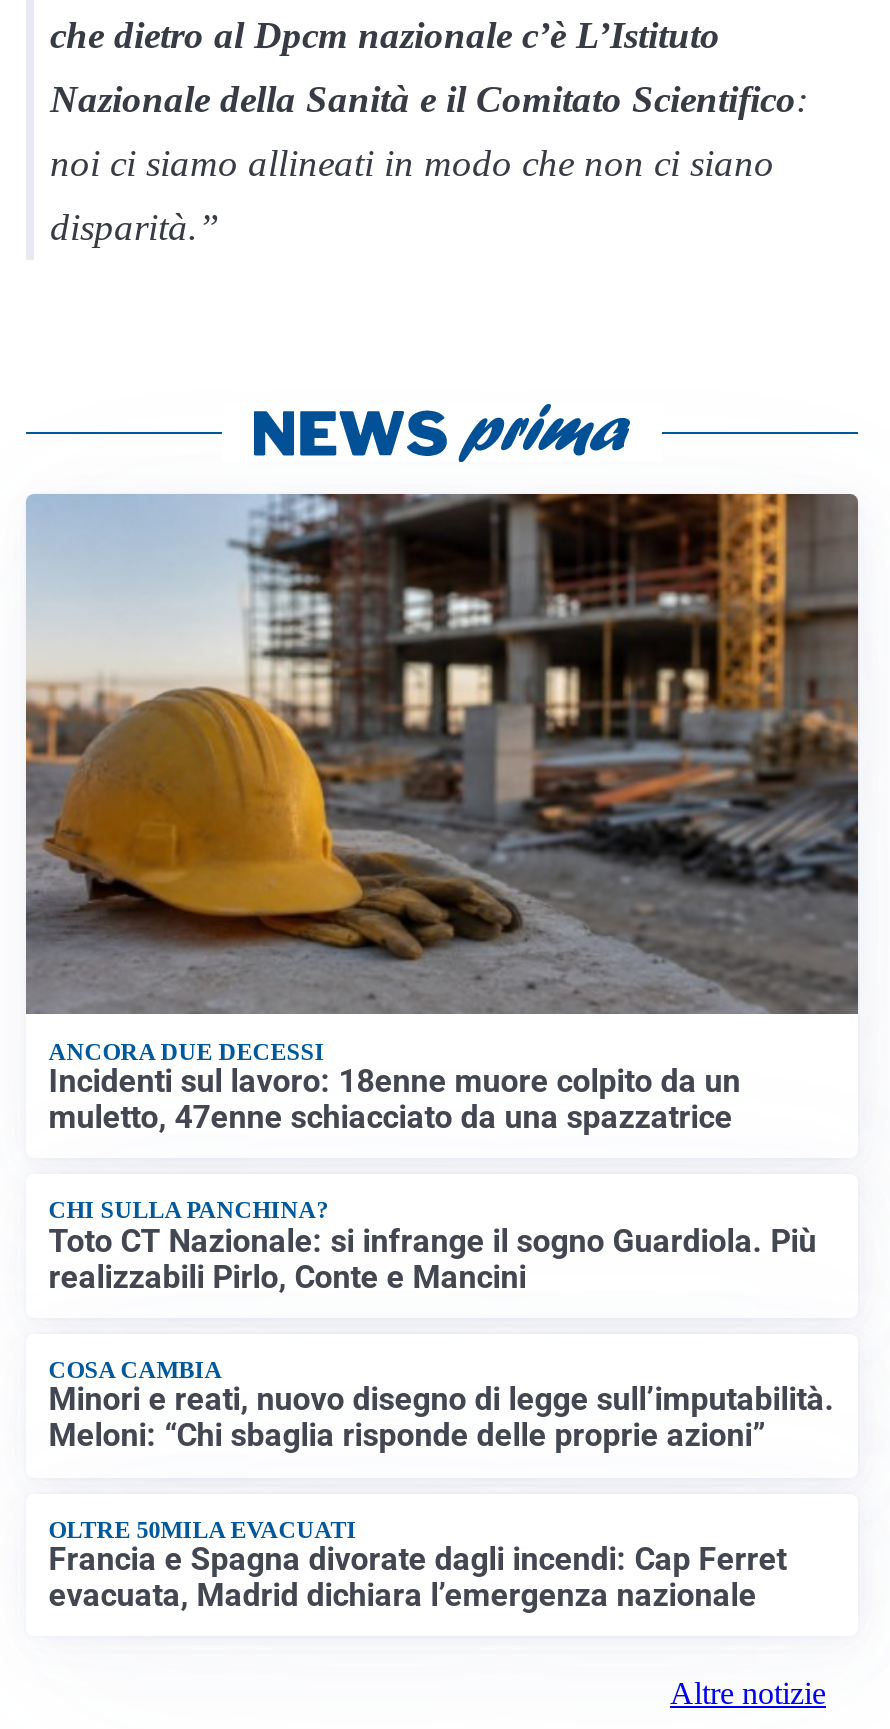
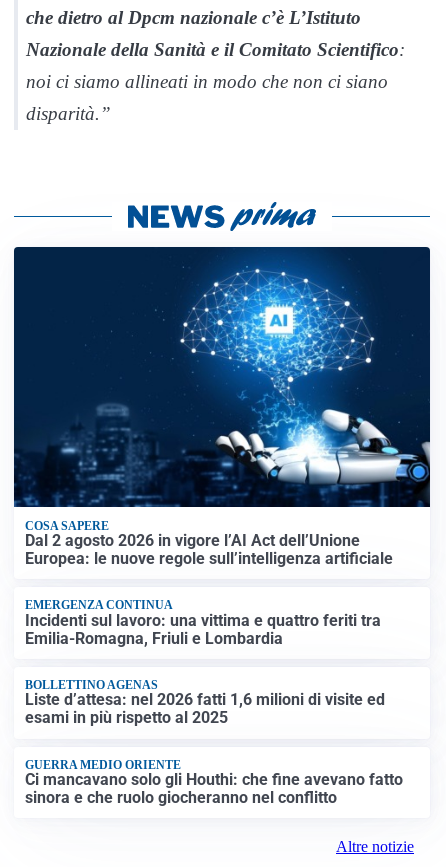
[24,492,860,1136] [image] | ANCORA DUE DECESSI | Incidenti sul lavoro: 18enne muore colpito da un | muletto, 47enne schiacciato da una spazzatrice -> [13,246,431,568] [image] | COSA SAPERE | Dal 2 agosto 2026 in vigore l’AI Act dell’Unione | Europea: le nuove regole sull’intelligenza artificiale
[48,1197,816,1295] CHI SULLA PANCHINA? | Toto CT Nazionale: si infrange il sogno Guardiola. Più | realizzabili Pirlo, Conte e Mancini -> [25,598,381,648] EMERGENZA CONTINUA | Incidenti sul lavoro: una vittima e quattro feriti tra | Emilia-Romagna, Friuli e Lombardia
[48,1356,834,1455] COSA CAMBIA | Minori e reati, nuovo disegno di legge sull’imputabilità. | Meloni: “Chi sbaglia risponde delle proprie azioni” -> [25,678,385,727] BOLLETTINO AGENAS | Liste d’attesa: nel 2026 fatti 1,6 milioni di visite ed | esami in più rispetto al 2025
[48,1516,786,1614] OLTRE 50MILA EVACUATI | Francia e Spagna divorate dagli incendi: Cap Ferret | evacuata, Madrid dichiara l’emergenza nazionale -> [25,758,403,807] GUERRA MEDIO ORIENTE | Ci mancavano solo gli Houthi: che fine avevano fatto | sinora e che ruolo giocheranno nel conflitto

